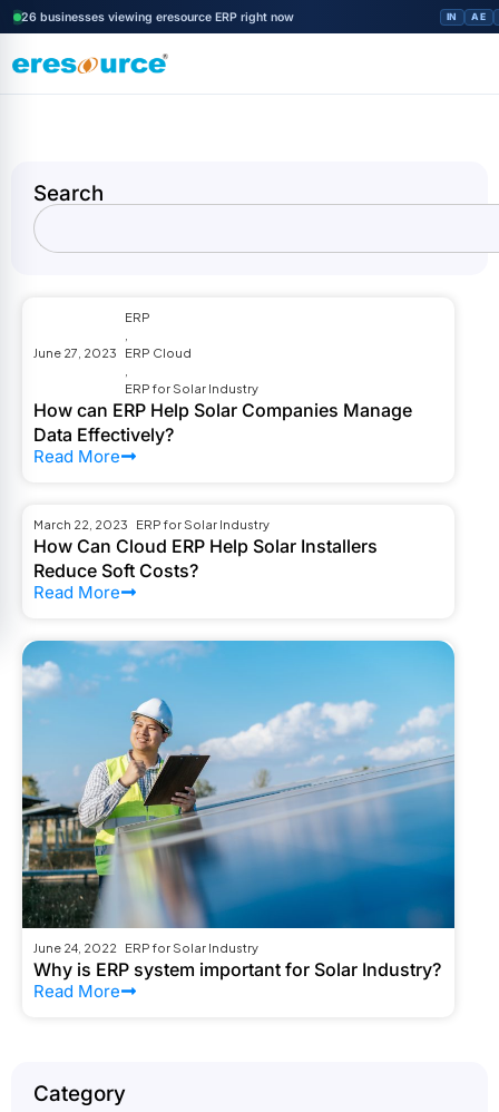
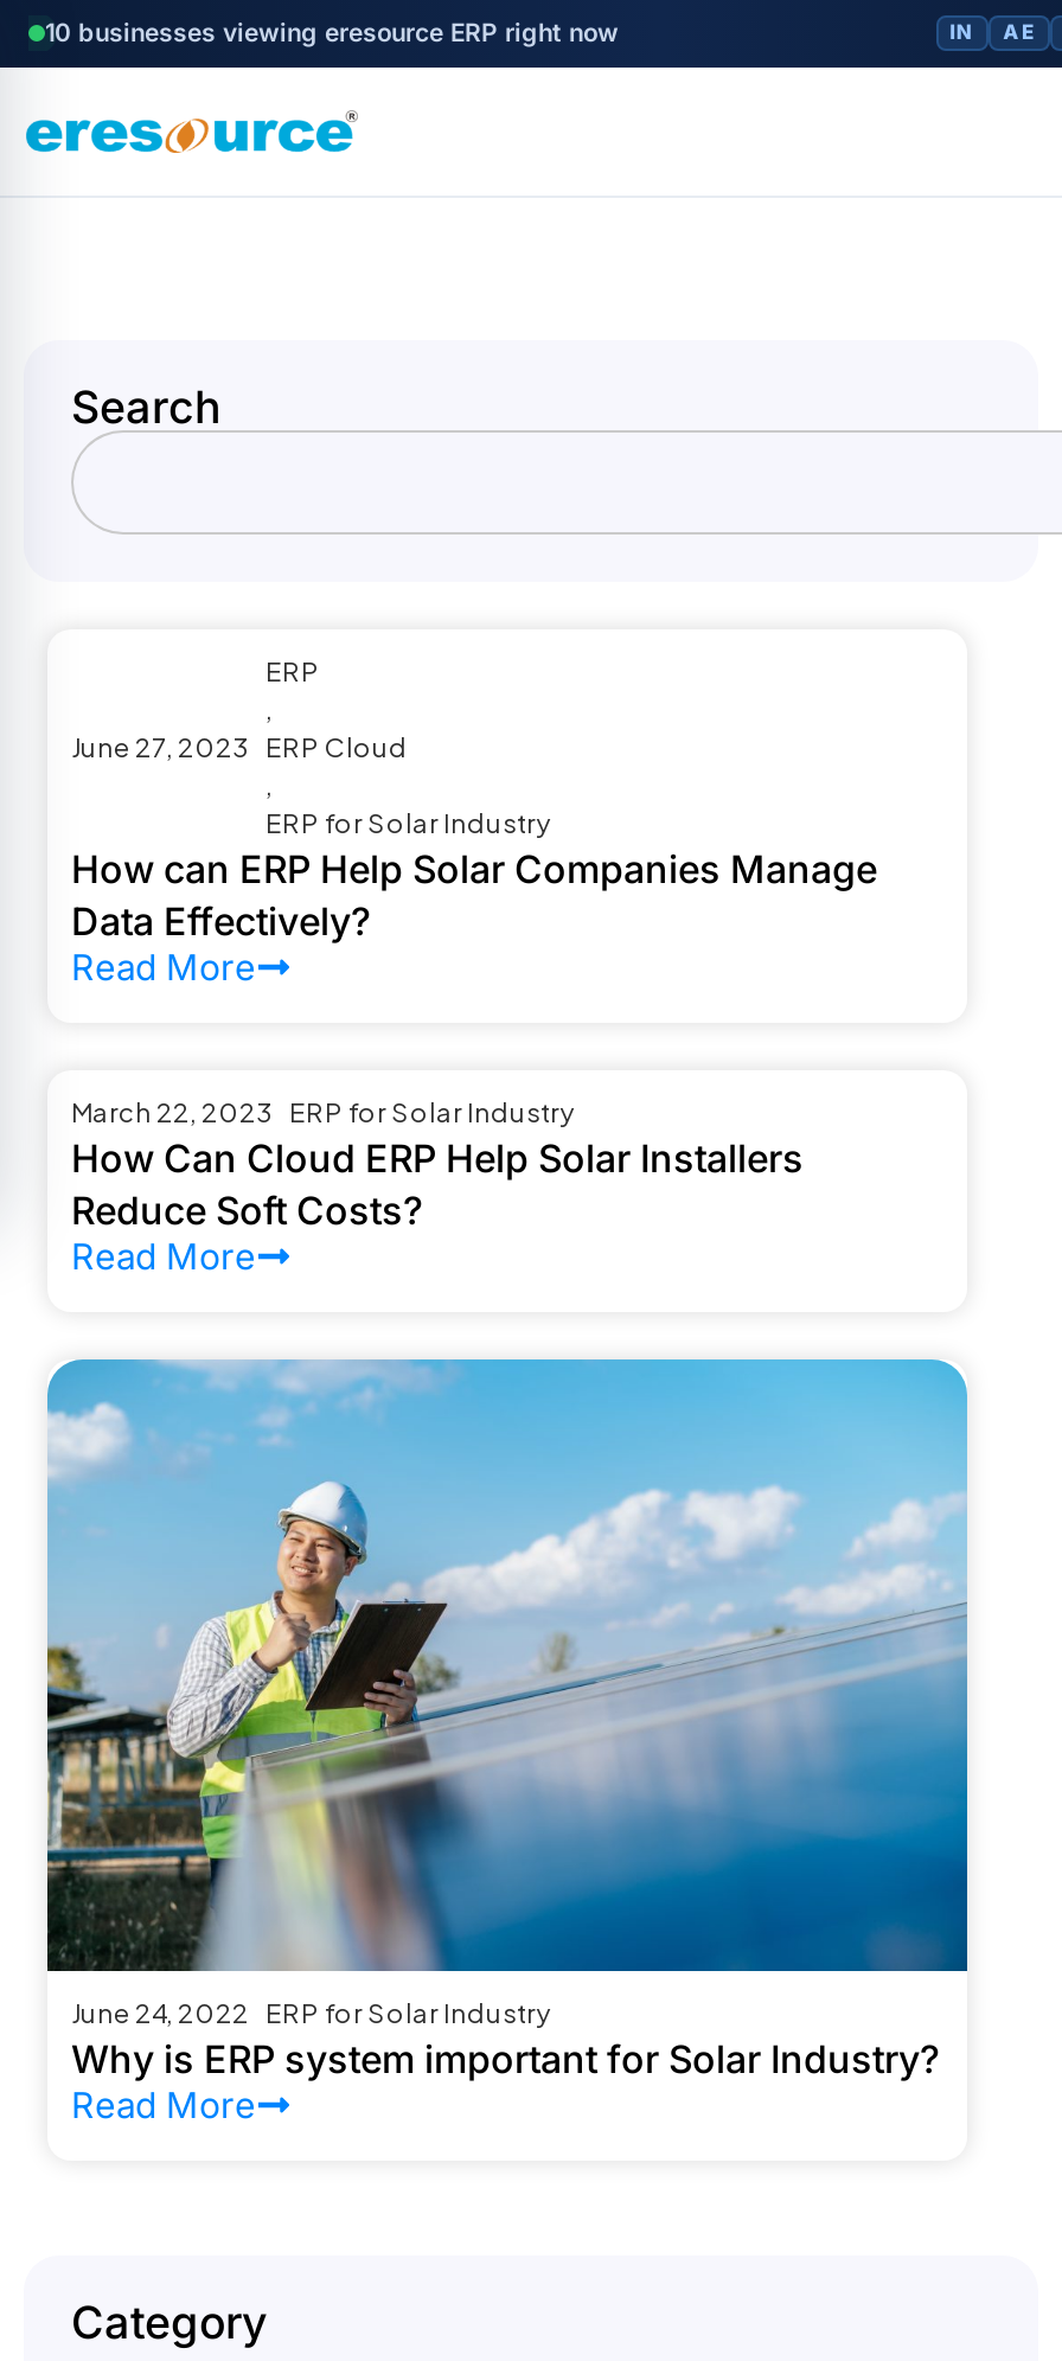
[21,9,294,24] 26 businesses viewing eresource ERP right now -> [45,17,619,47] 10 businesses viewing eresource ERP right now

